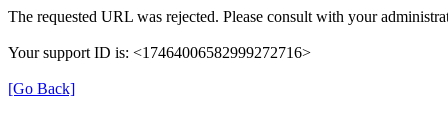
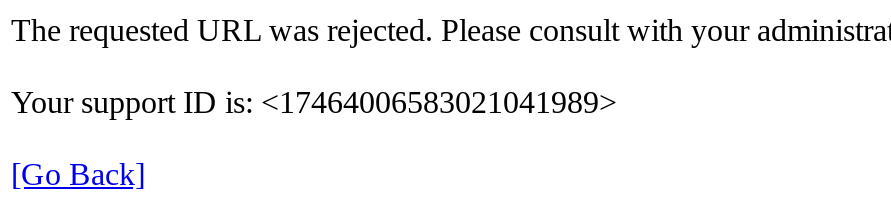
[8,44,311,61] Your support ID is: <17464006582999272716> -> [11,85,617,119] Your support ID is: <17464006583021041989>

